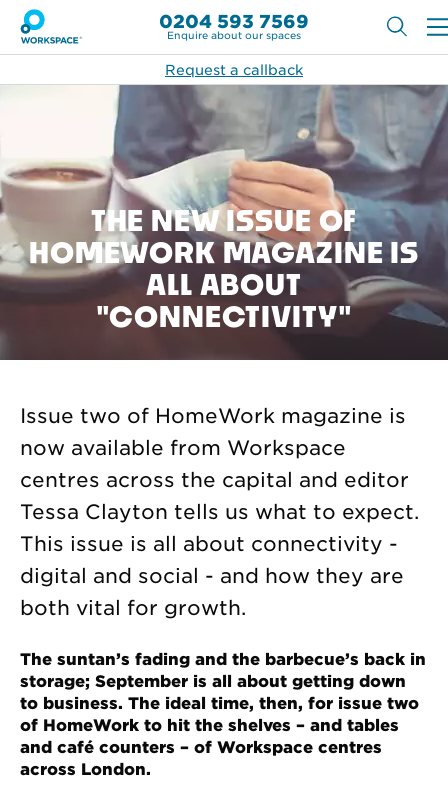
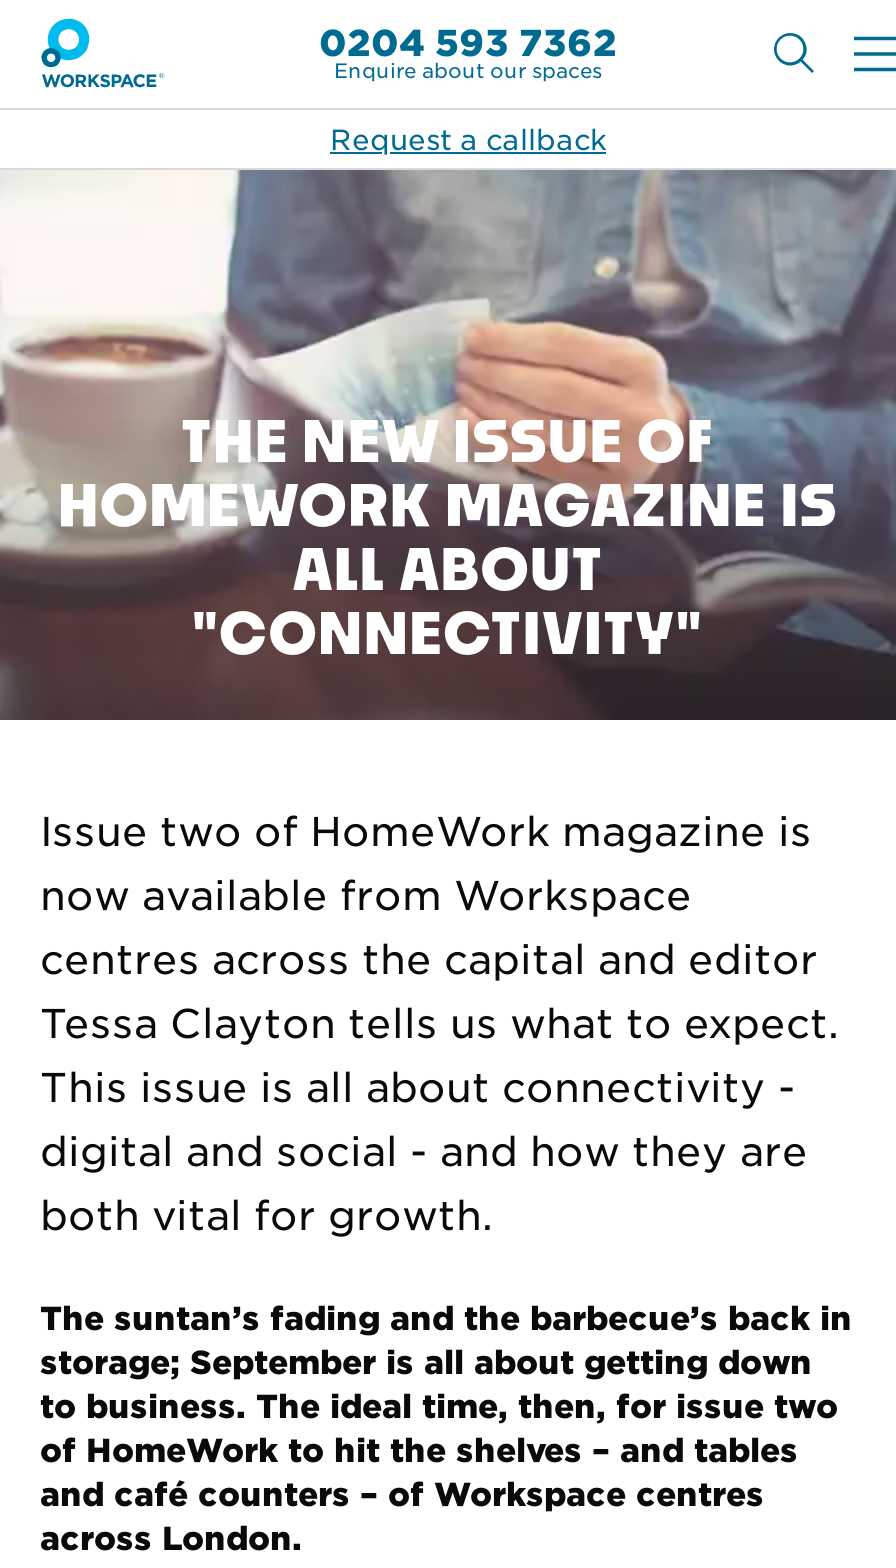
[159,11,309,32] 0204 593 7569 -> [319,22,617,64] 0204 593 7362

